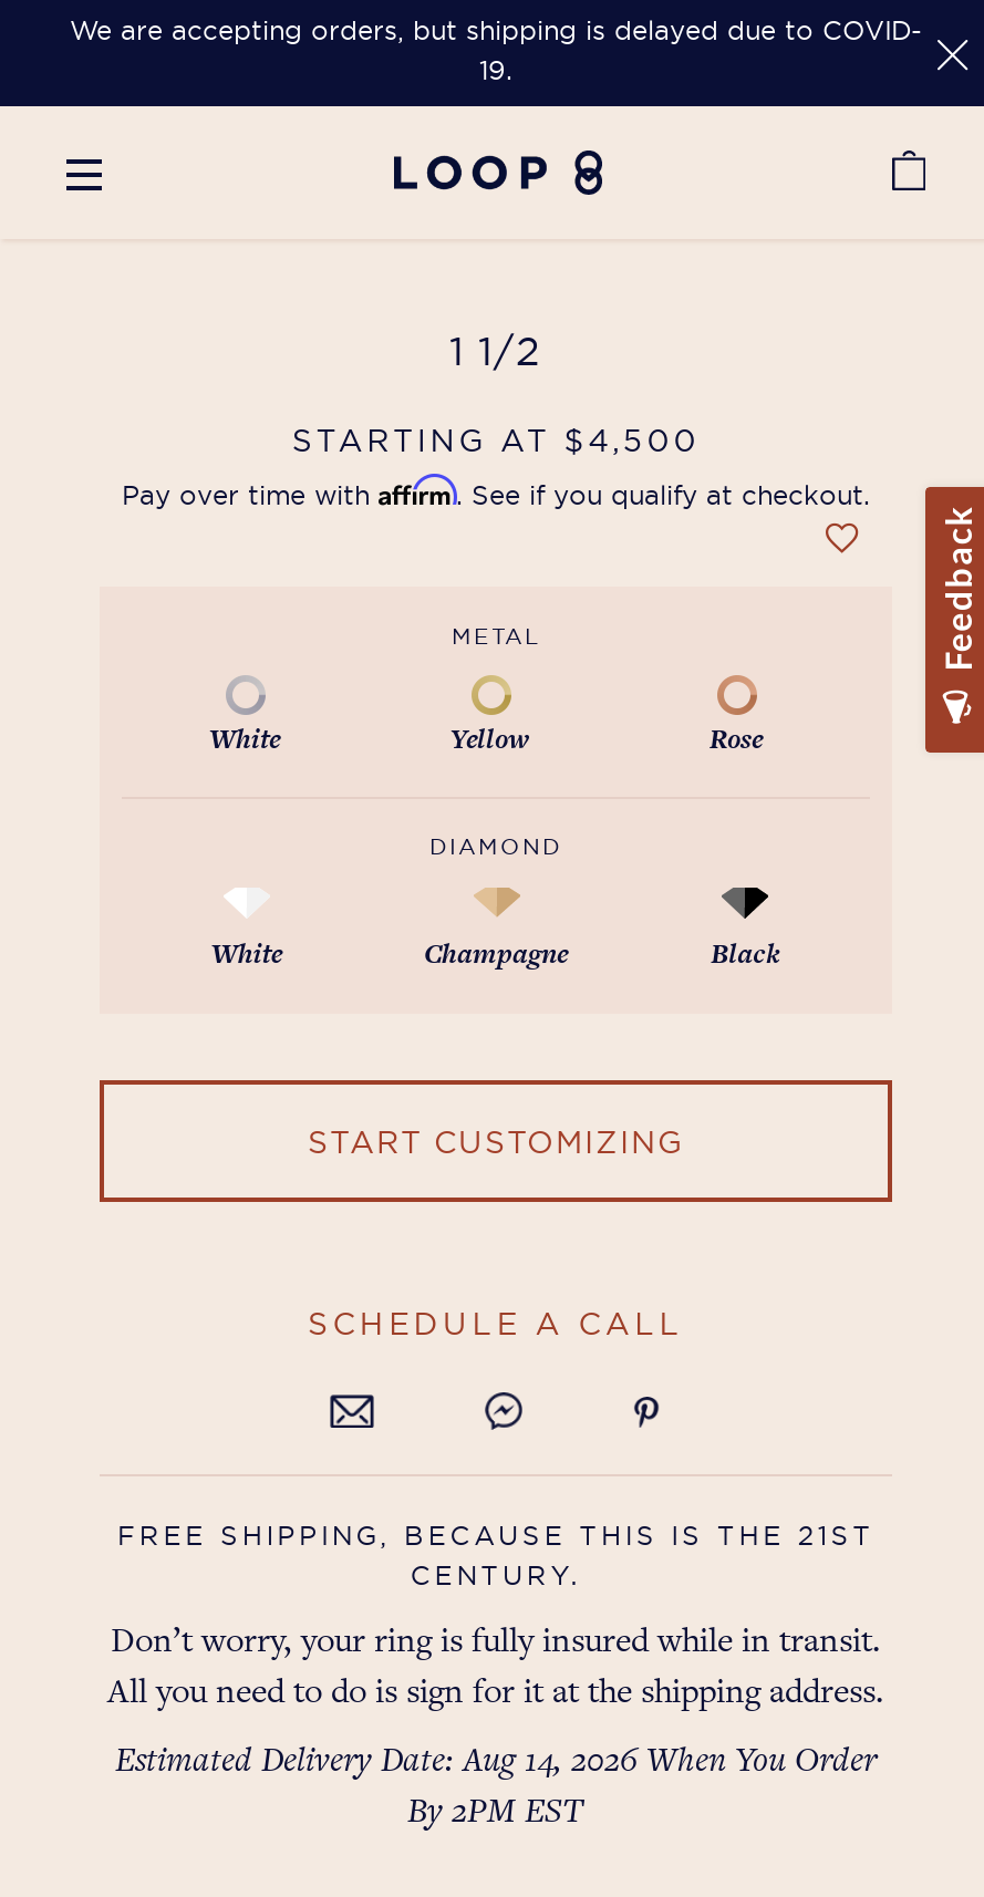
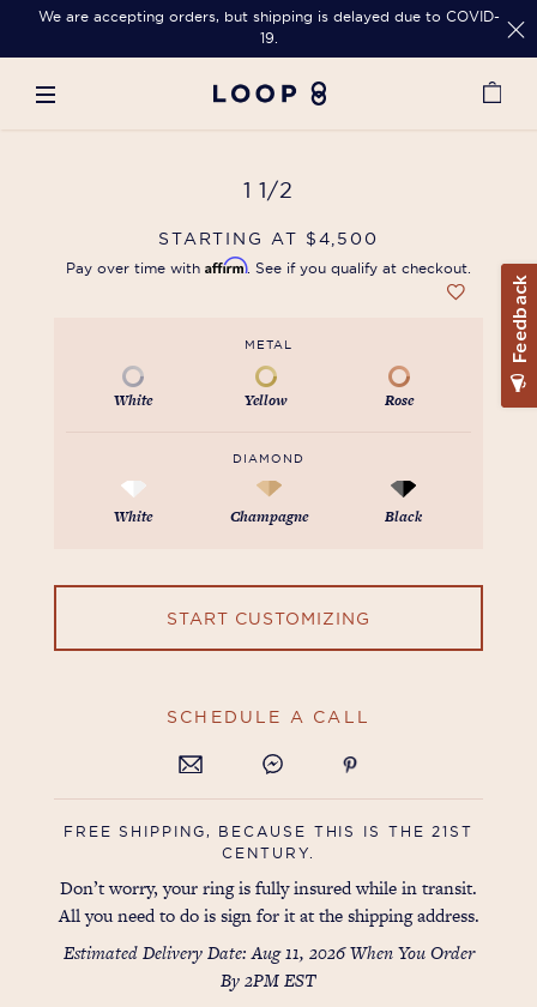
[115,1735,877,1782] Estimated Delivery Date: Aug 14, 2026 When You Order -> [63,940,474,965] Estimated Delivery Date: Aug 11, 2026 When You Order

